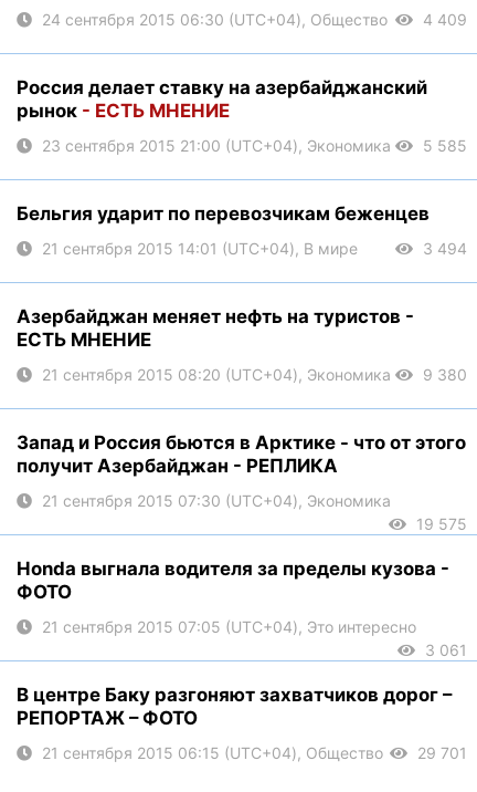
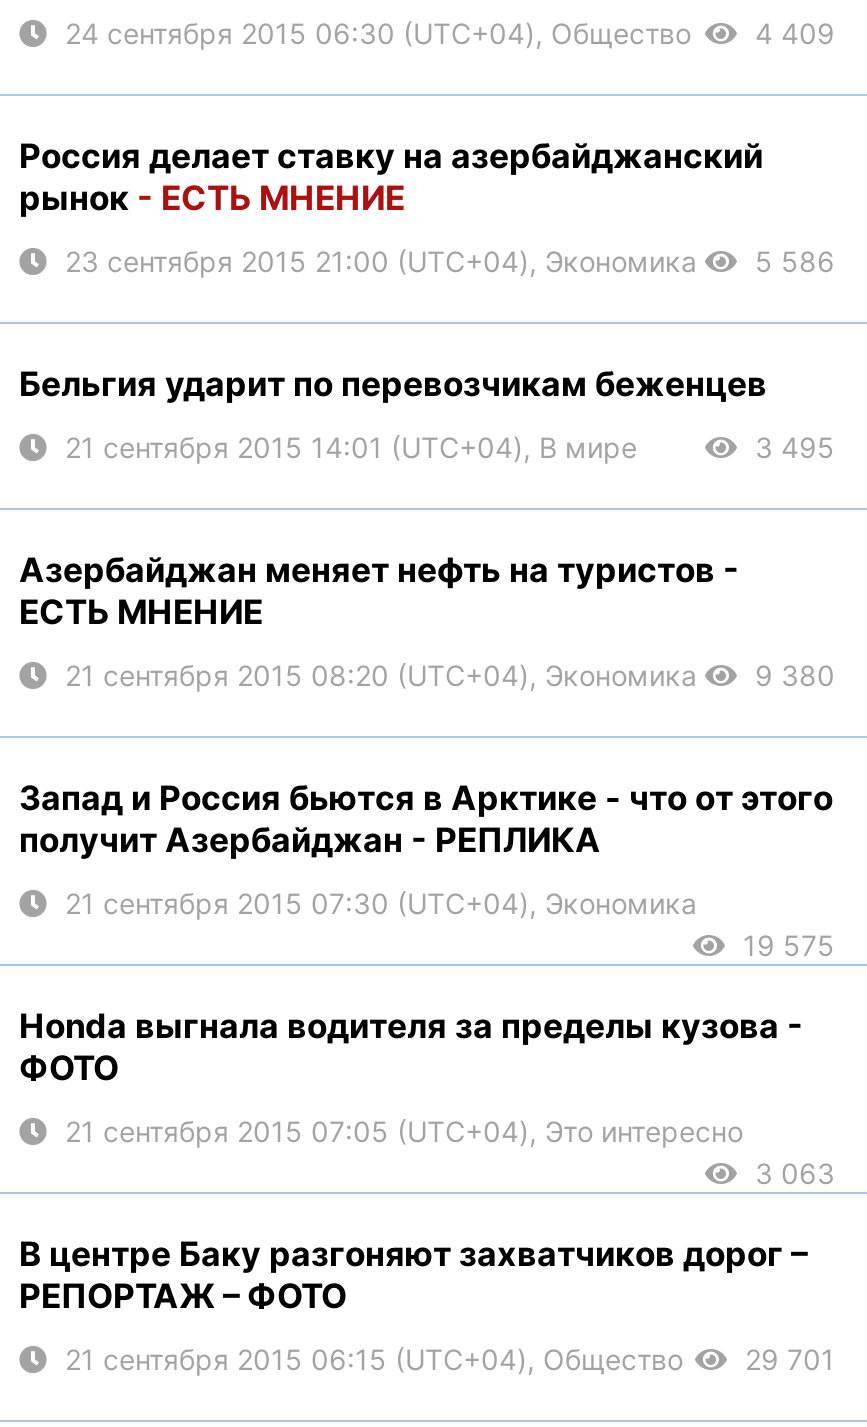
[38,136,467,155] 23 сентября 2015 21:00 (UTC+04), Экономика 5 585 -> [57,244,835,278] 23 сентября 2015 21:00 (UTC+04), Экономика 5 586
[418,239,467,258] 3 494 -> [747,430,835,464] 3 495
[421,640,467,659] 3 061 -> [747,1156,835,1190] 3 063

